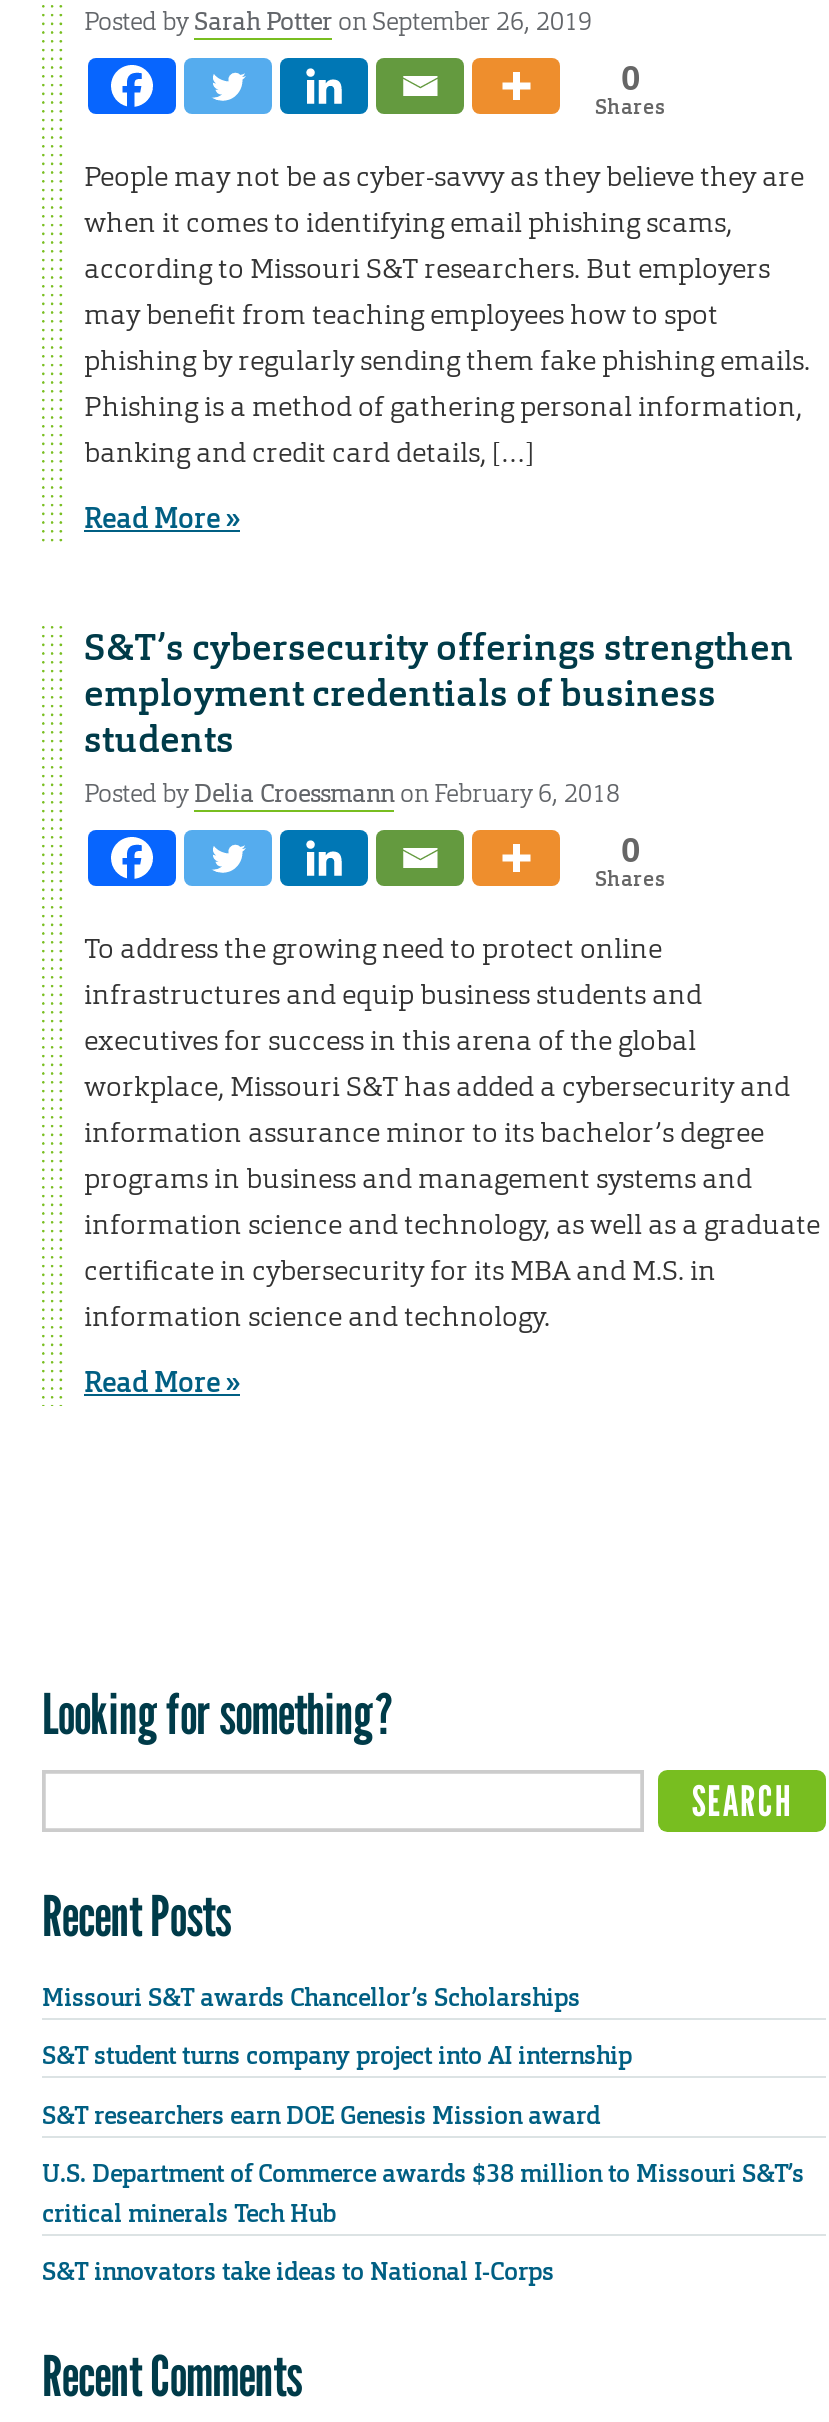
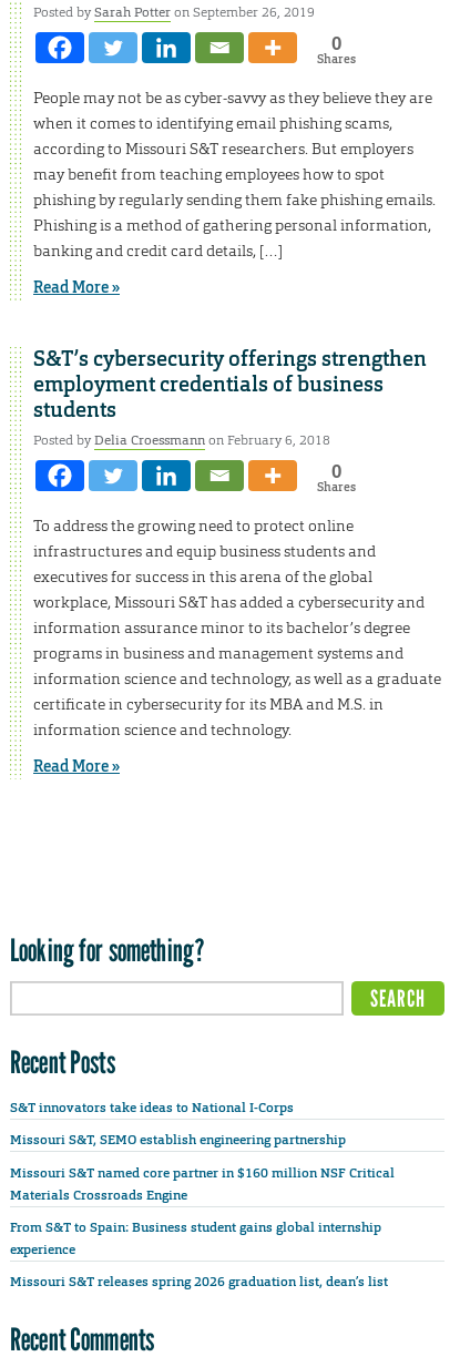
[42,1983,804,2229] Missouri S&T awards Chancellor’s Scholarships | S&T student turns company project into AI internship | S&T researchers earn DOE Genesis Mission award | U.S. Department of Commerce awards $38 million to Missouri S&T’s | critical minerals Tech Hub -> none
moved [42,2256,554,2288] -> [10,1099,294,1117]: S&T innovators take ideas to National I-Corps
none -> [10,1131,395,1290] Missouri S&T, SEMO establish engineering partnership | Missouri S&T named core partner in $160 million NSF Critical | Materials Crossroads Engine | From S&T to Spain: Business student gains global internship | experience | Missouri S&T releases spring 2026 graduation list, dean’s list

